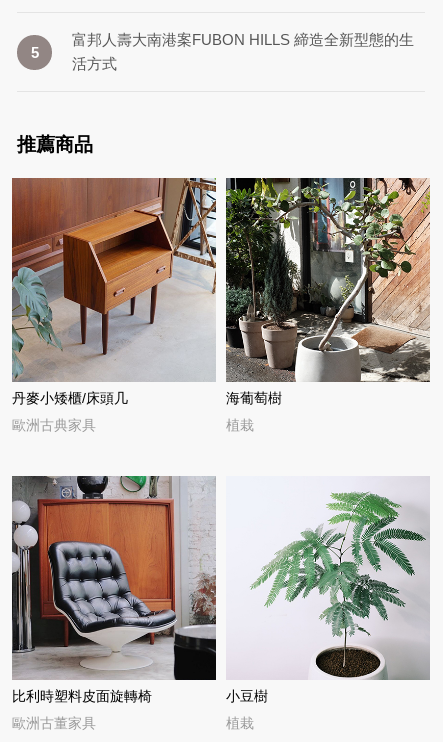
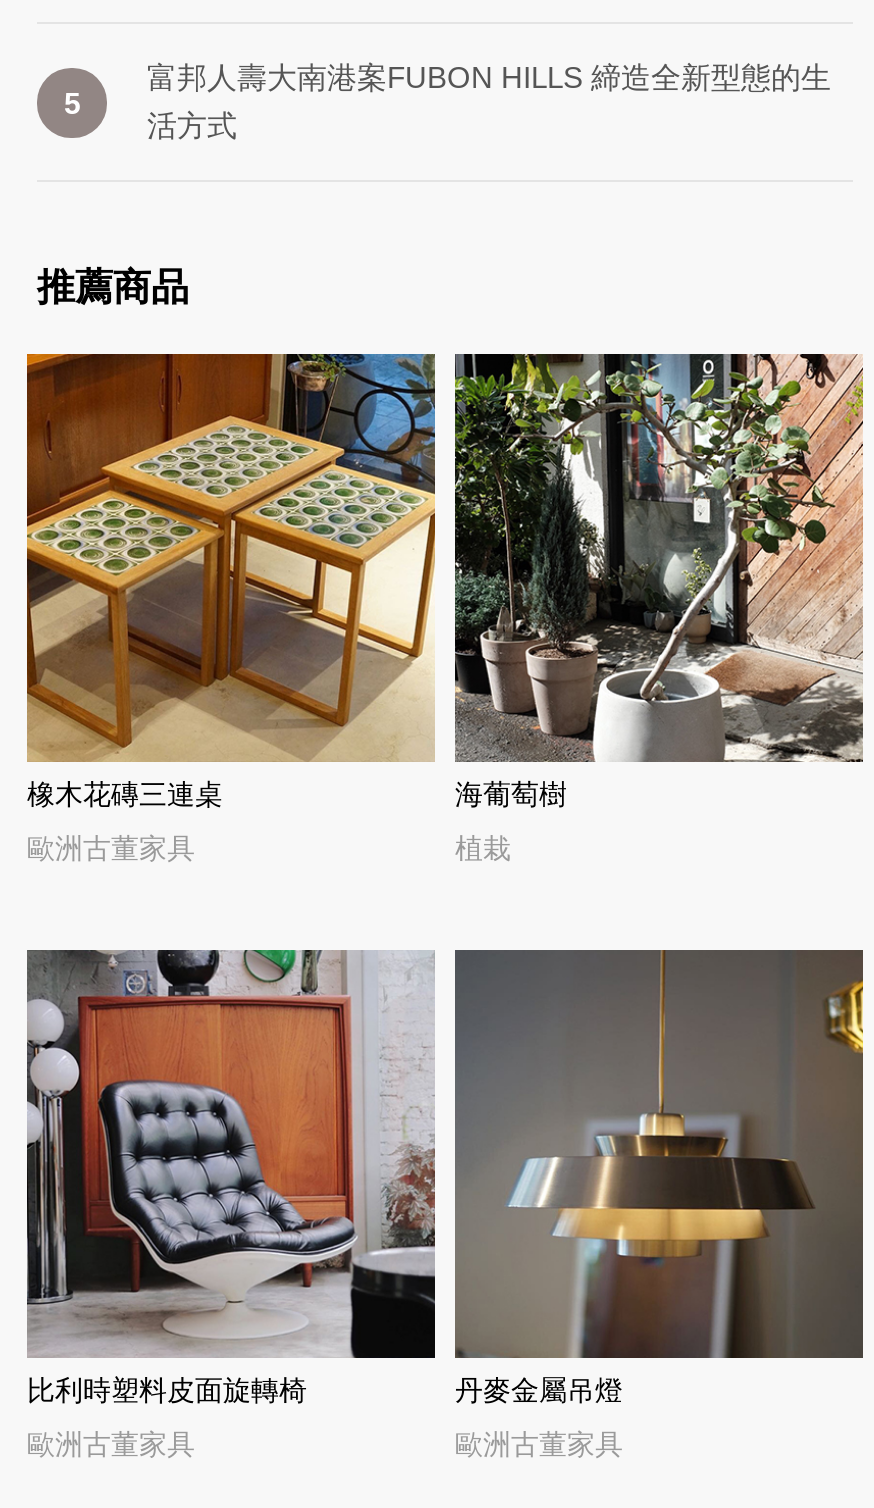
[11,177,217,406] [image] | 丹麥小矮櫃/床頭几 -> [25,352,437,810] [image] | 橡木花磚三連桌
[12,417,96,433] 歐洲古典家具 -> [27,832,195,864] 歐洲古董家具
[226,476,430,704] [image] | 小豆樹 -> [453,948,865,1406] [image] | 丹麥金屬吊燈
[226,715,254,731] 植栽 -> [455,1428,623,1460] 歐洲古董家具

